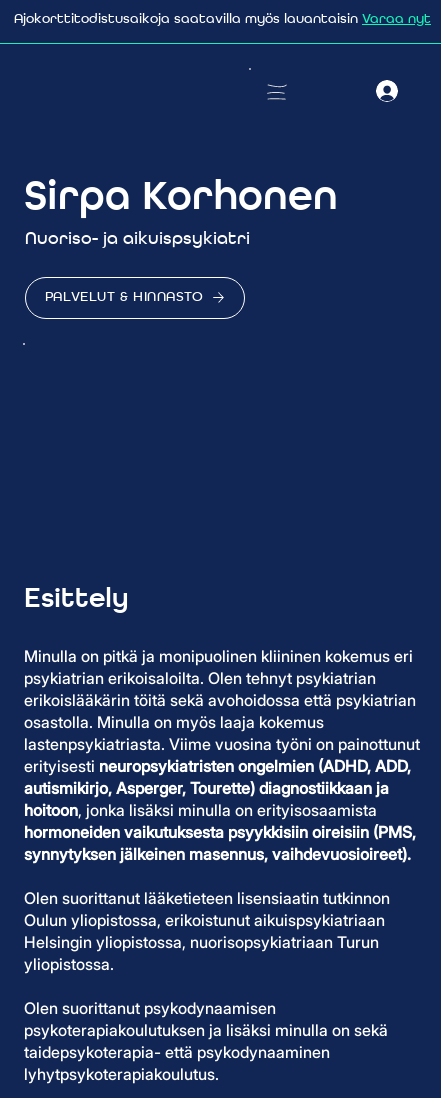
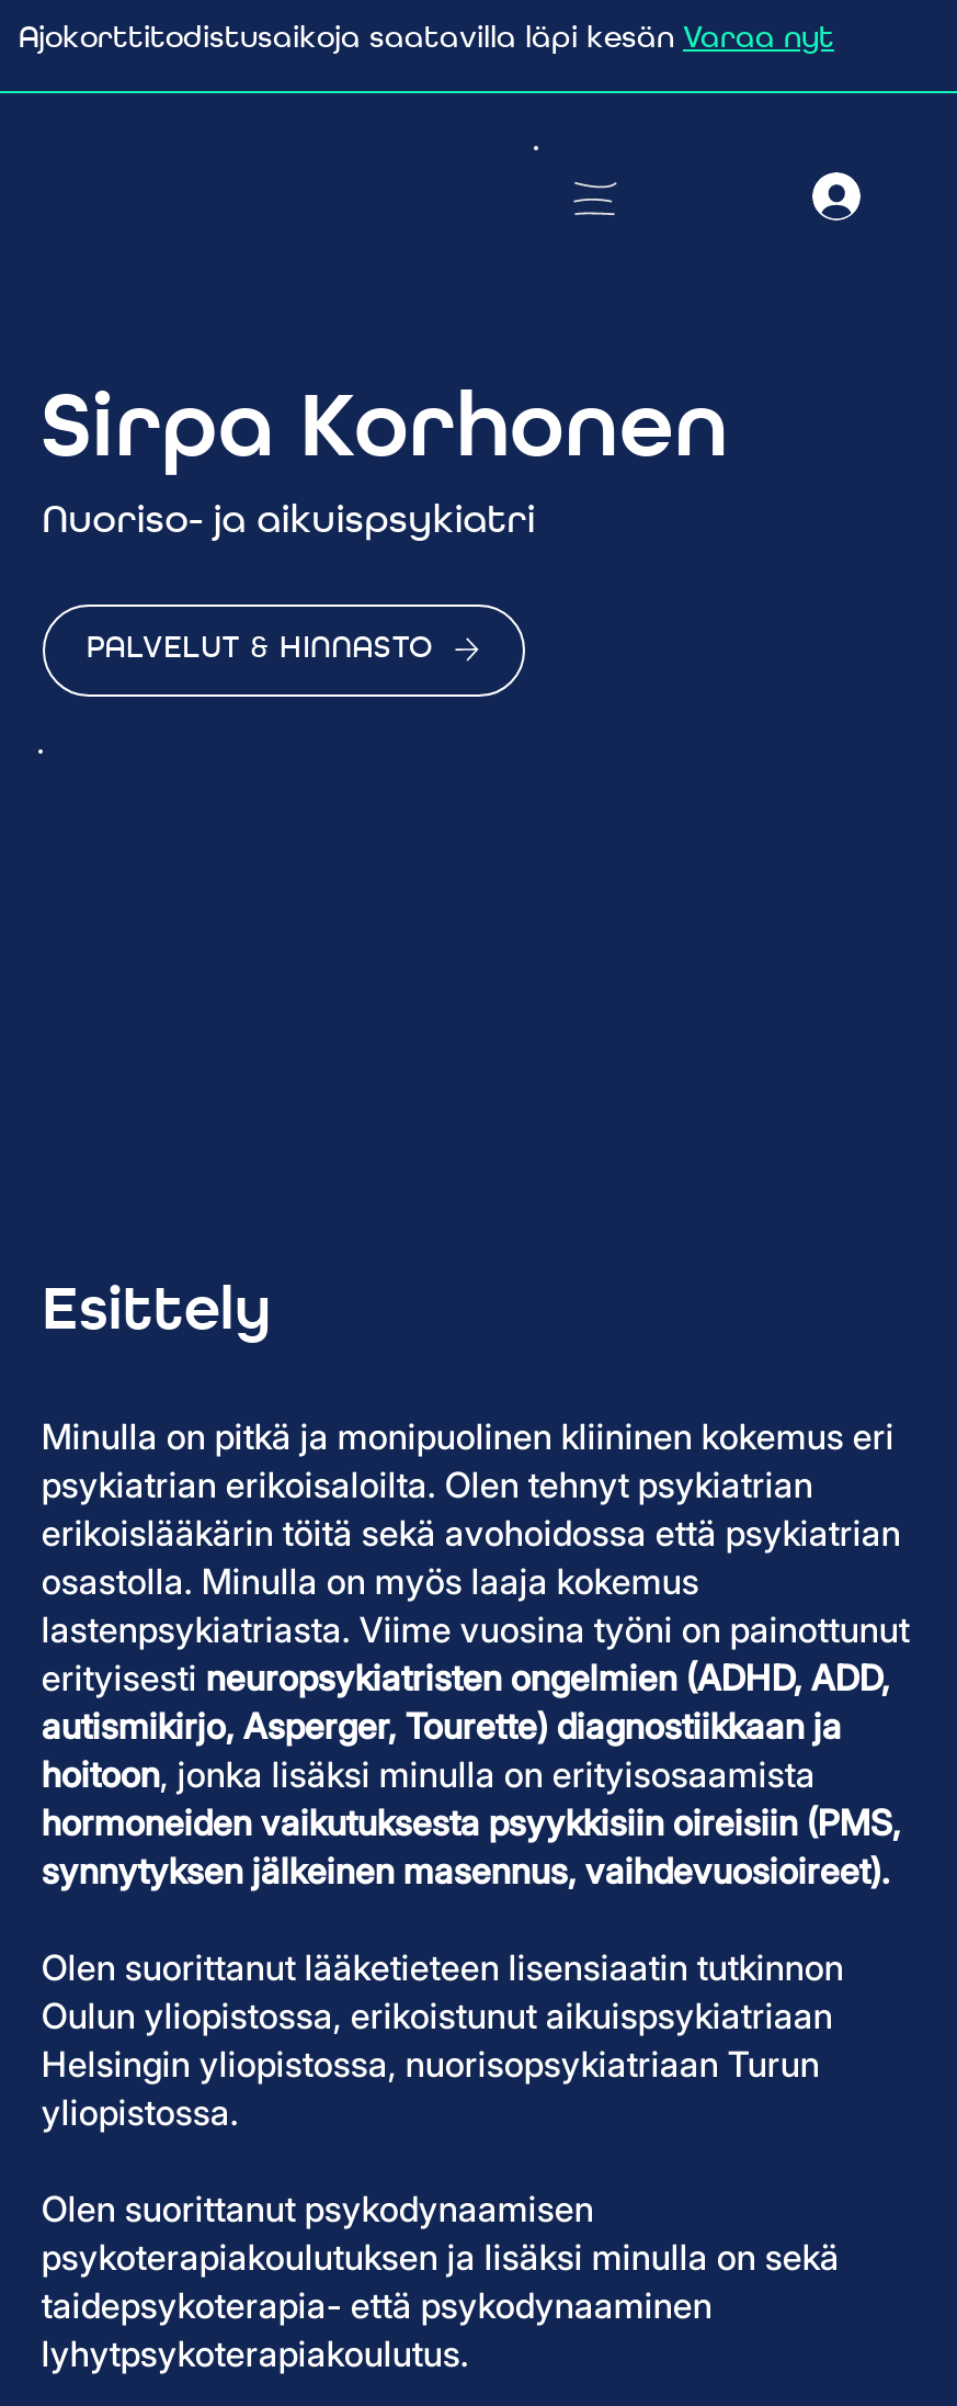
[14,11,431,25] Ajokorttitodistusaikoja saatavilla myös lauantaisin Varaa nyt -> [19,22,834,53] Ajokorttitodistusaikoja saatavilla läpi kesän Varaa nyt

